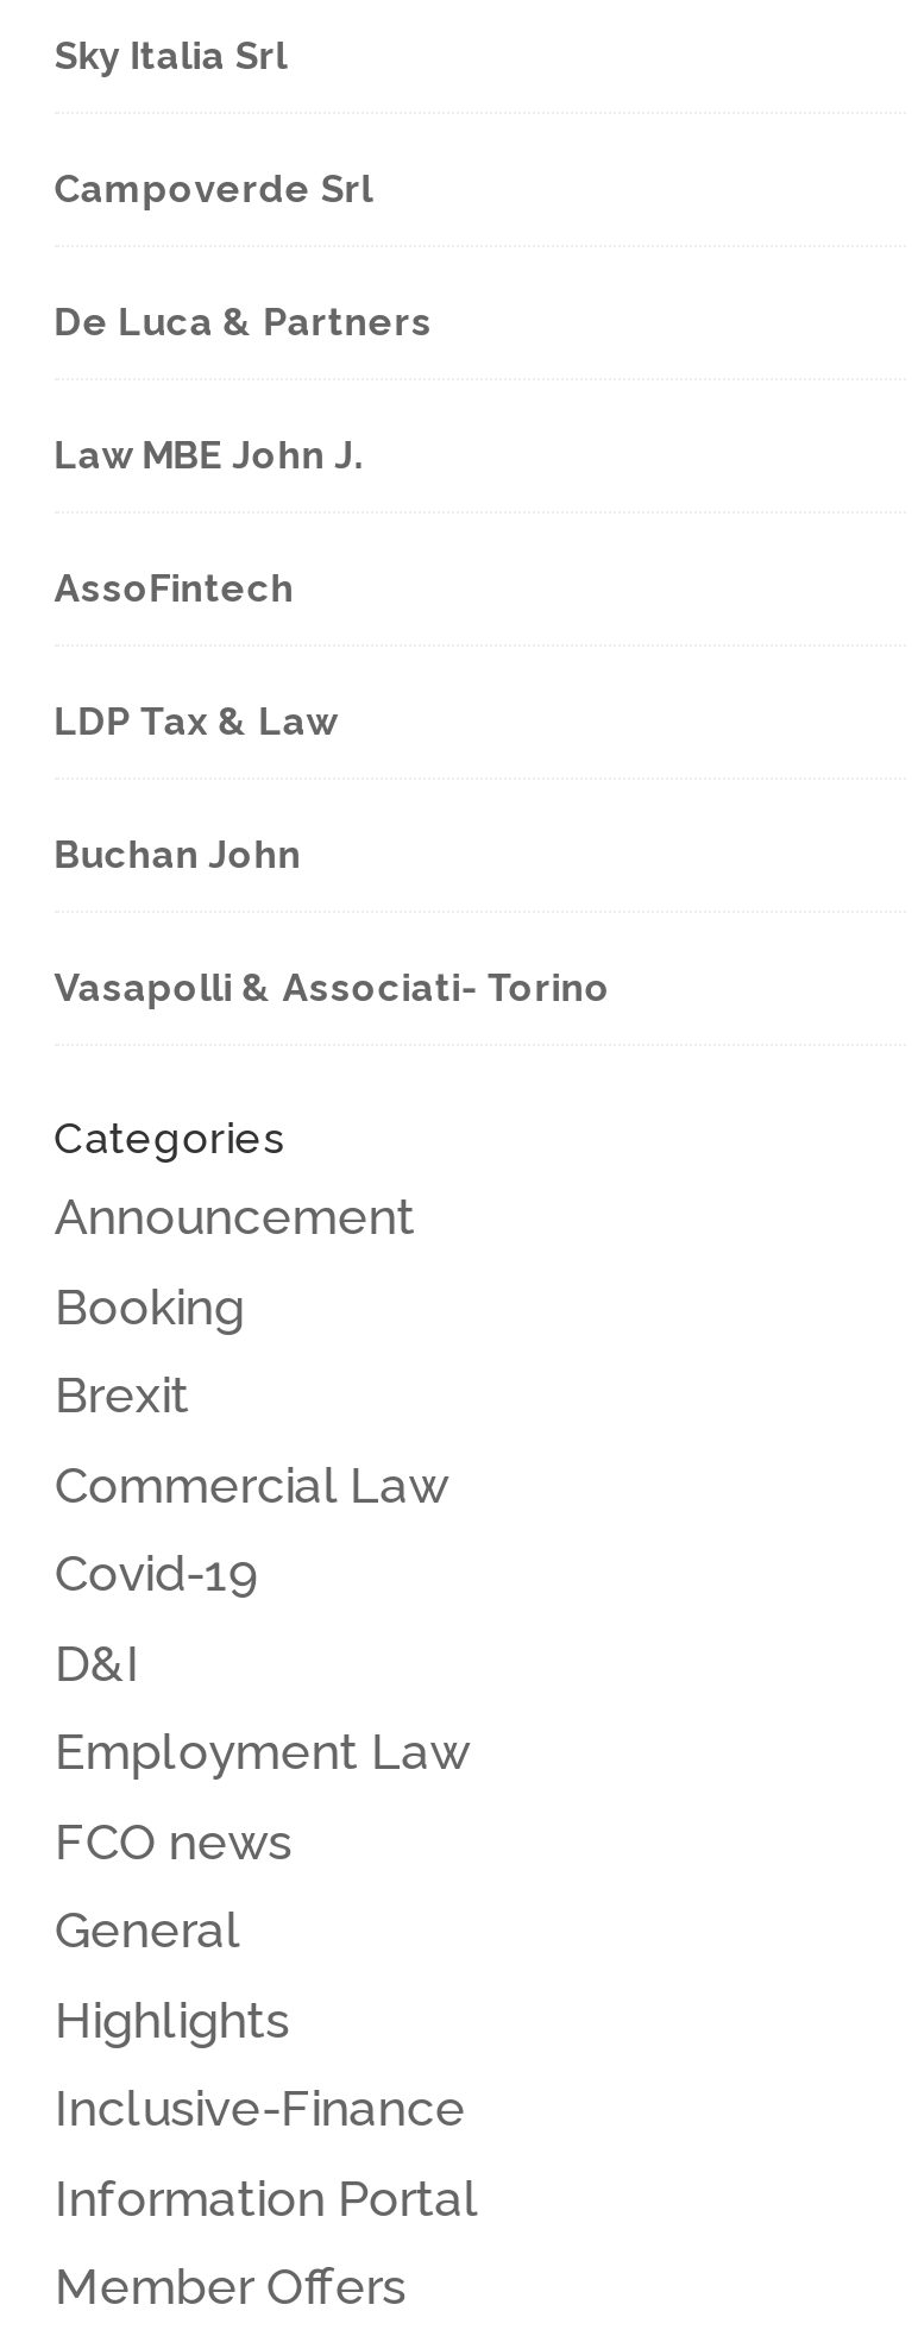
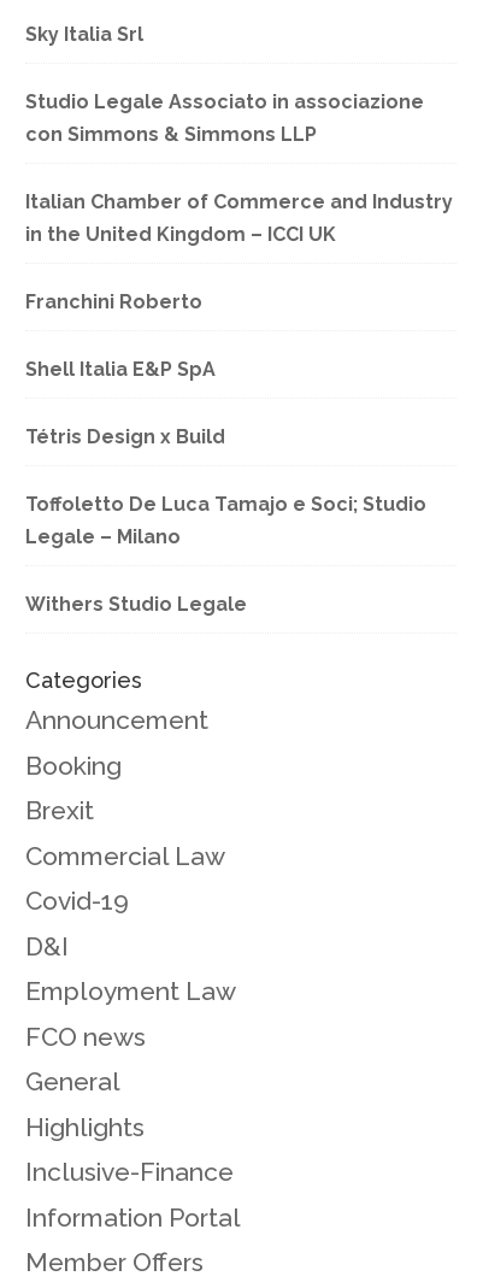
[54,166,373,212] Campoverde Srl -> [25,90,424,146] Studio Legale Associato in associazione | con Simmons & Simmons LLP
[54,300,432,345] De Luca & Partners -> [25,190,453,246] Italian Chamber of Commerce and Industry | in the United Kingdom – ICCI UK
[54,433,363,478] Law MBE John J. -> [25,290,202,313] Franchini Roberto
[54,566,294,611] AssoFintech -> [25,358,215,381] Shell Italia E&P SpA
[54,699,337,744] LDP Tax & Law -> [25,425,225,448] Tétris Design x Build
[54,832,302,877] Buchan John -> [25,493,426,548] Toffoletto De Luca Tamajo e Soci; Studio | Legale – Milano
[54,965,611,1010] Vasapolli & Associati- Torino -> [25,593,247,616] Withers Studio Legale

